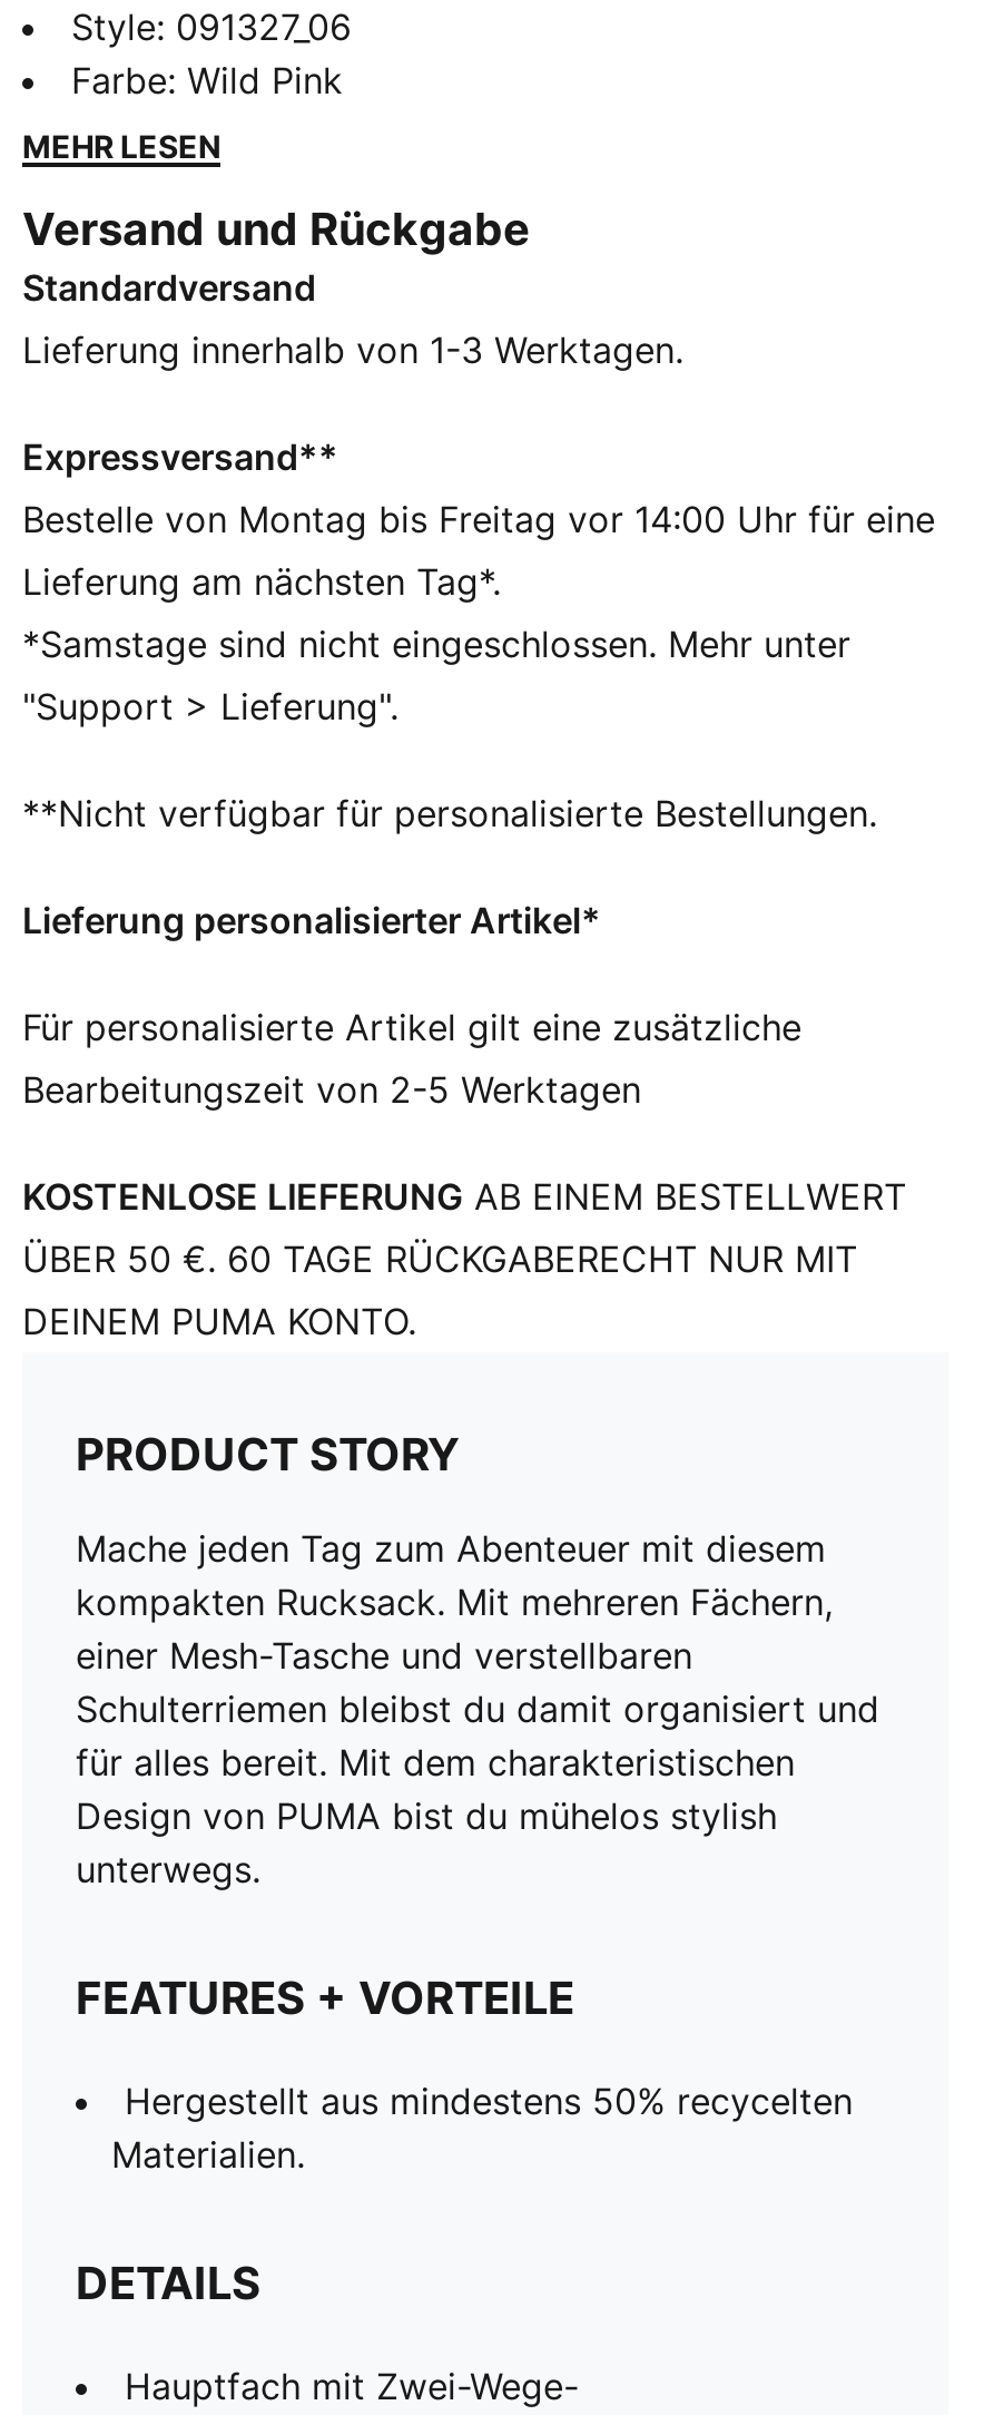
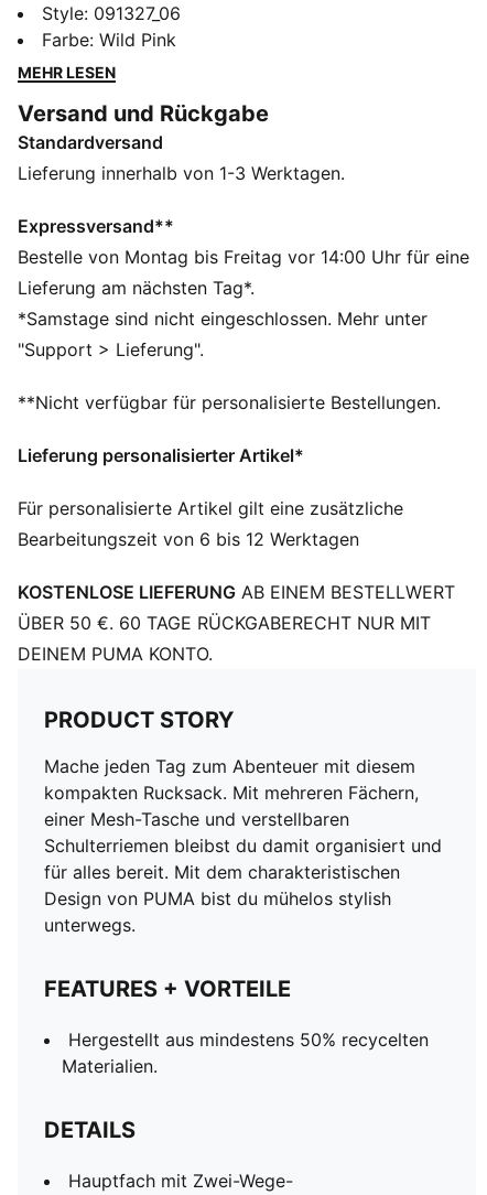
[22,1067,641,1112] Bearbeitungszeit von 2-5 Werktagen -> [18,528,359,550] Bearbeitungszeit von 6 bis 12 Werktagen

